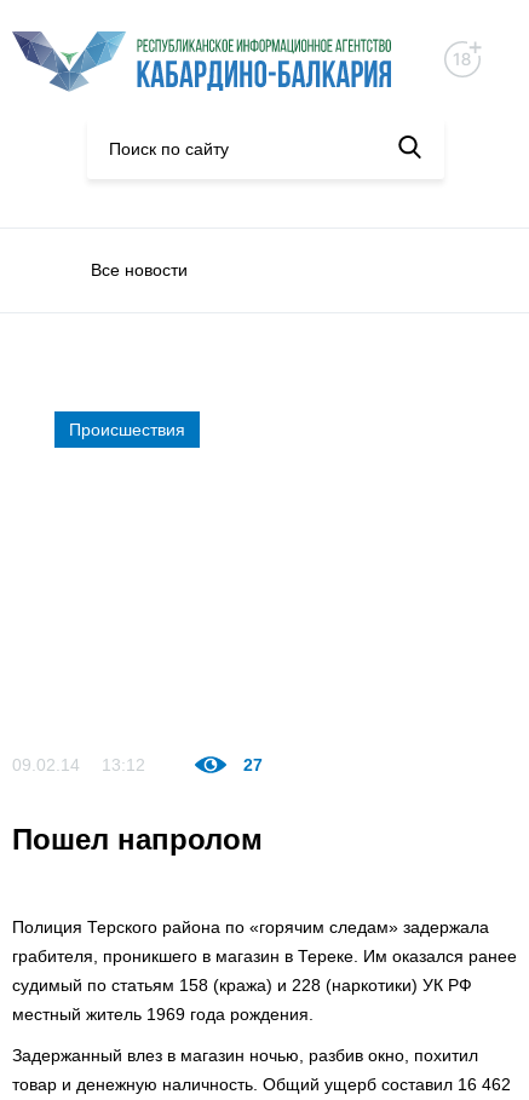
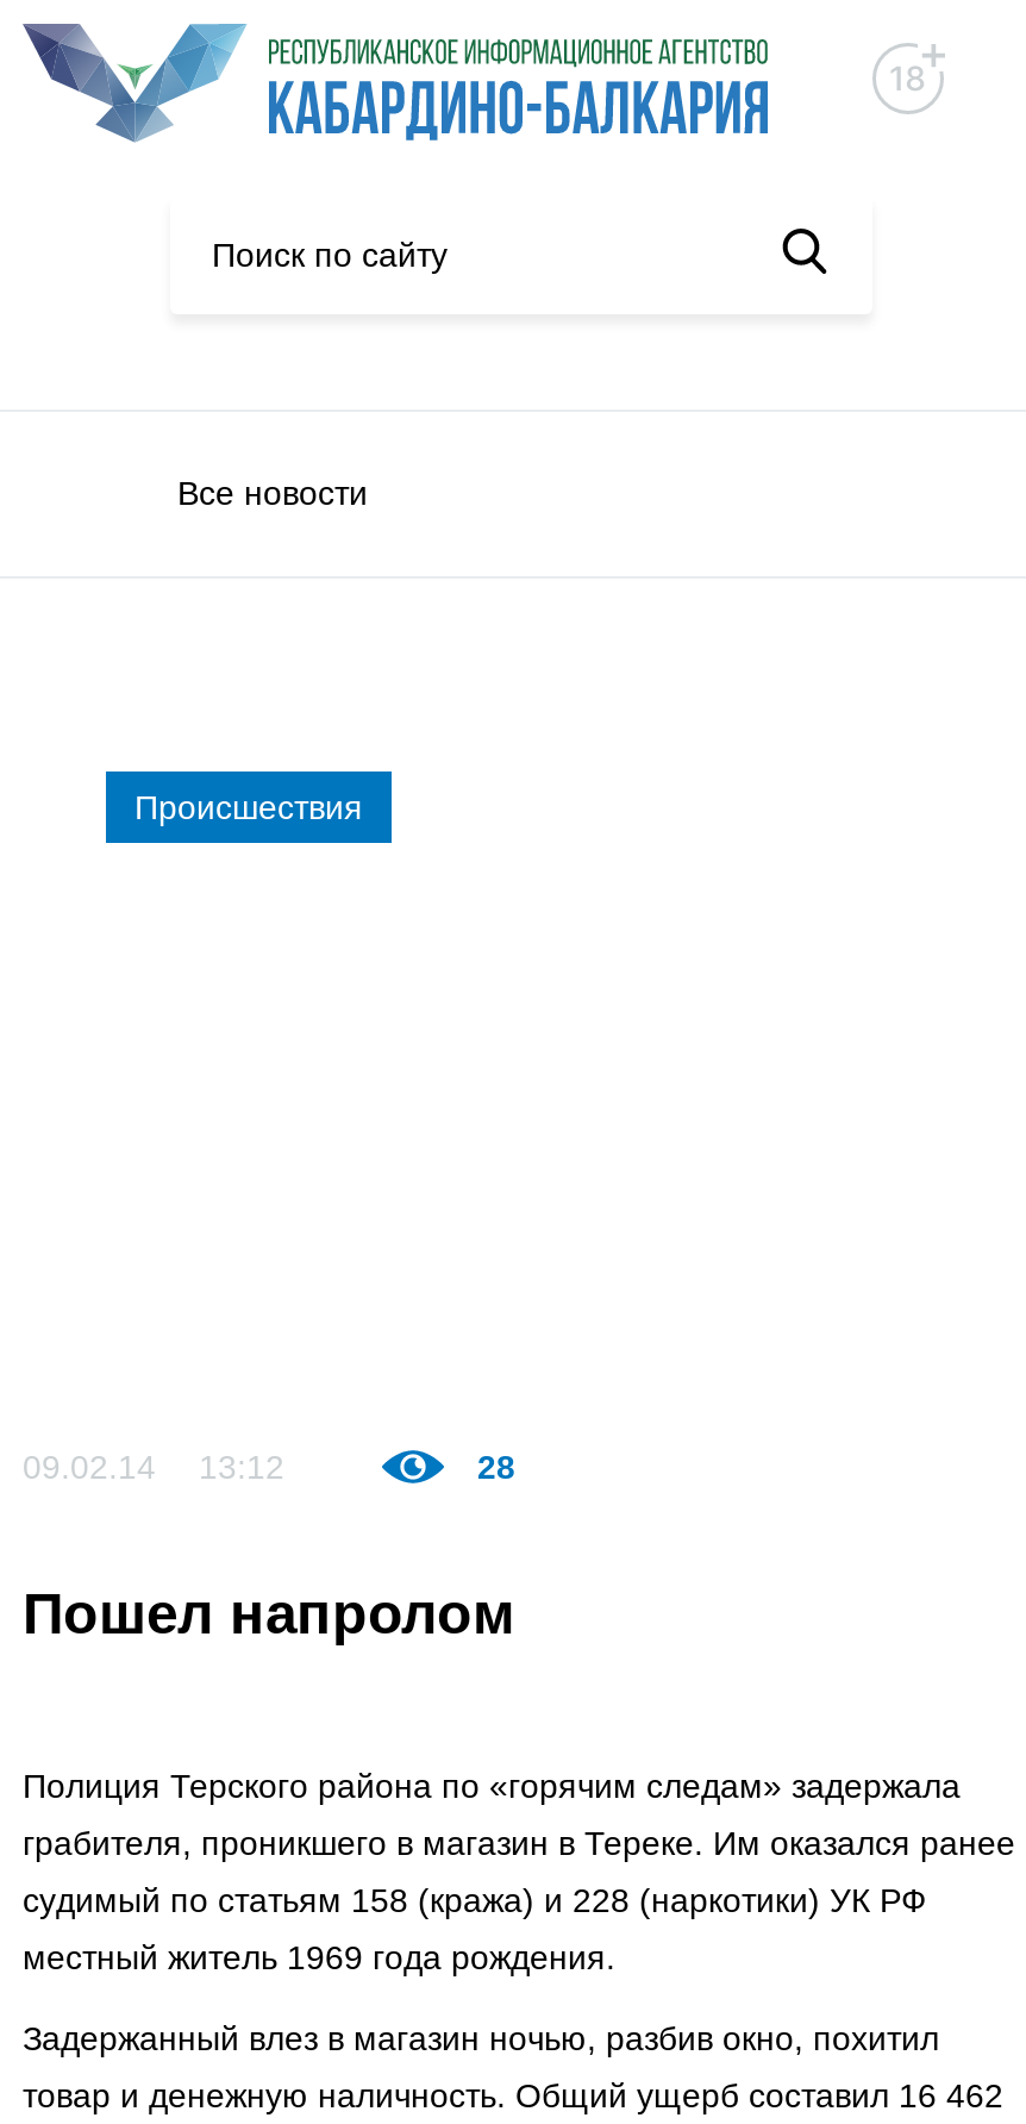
[243,755,263,774] 27 -> [477,1447,515,1485] 28

